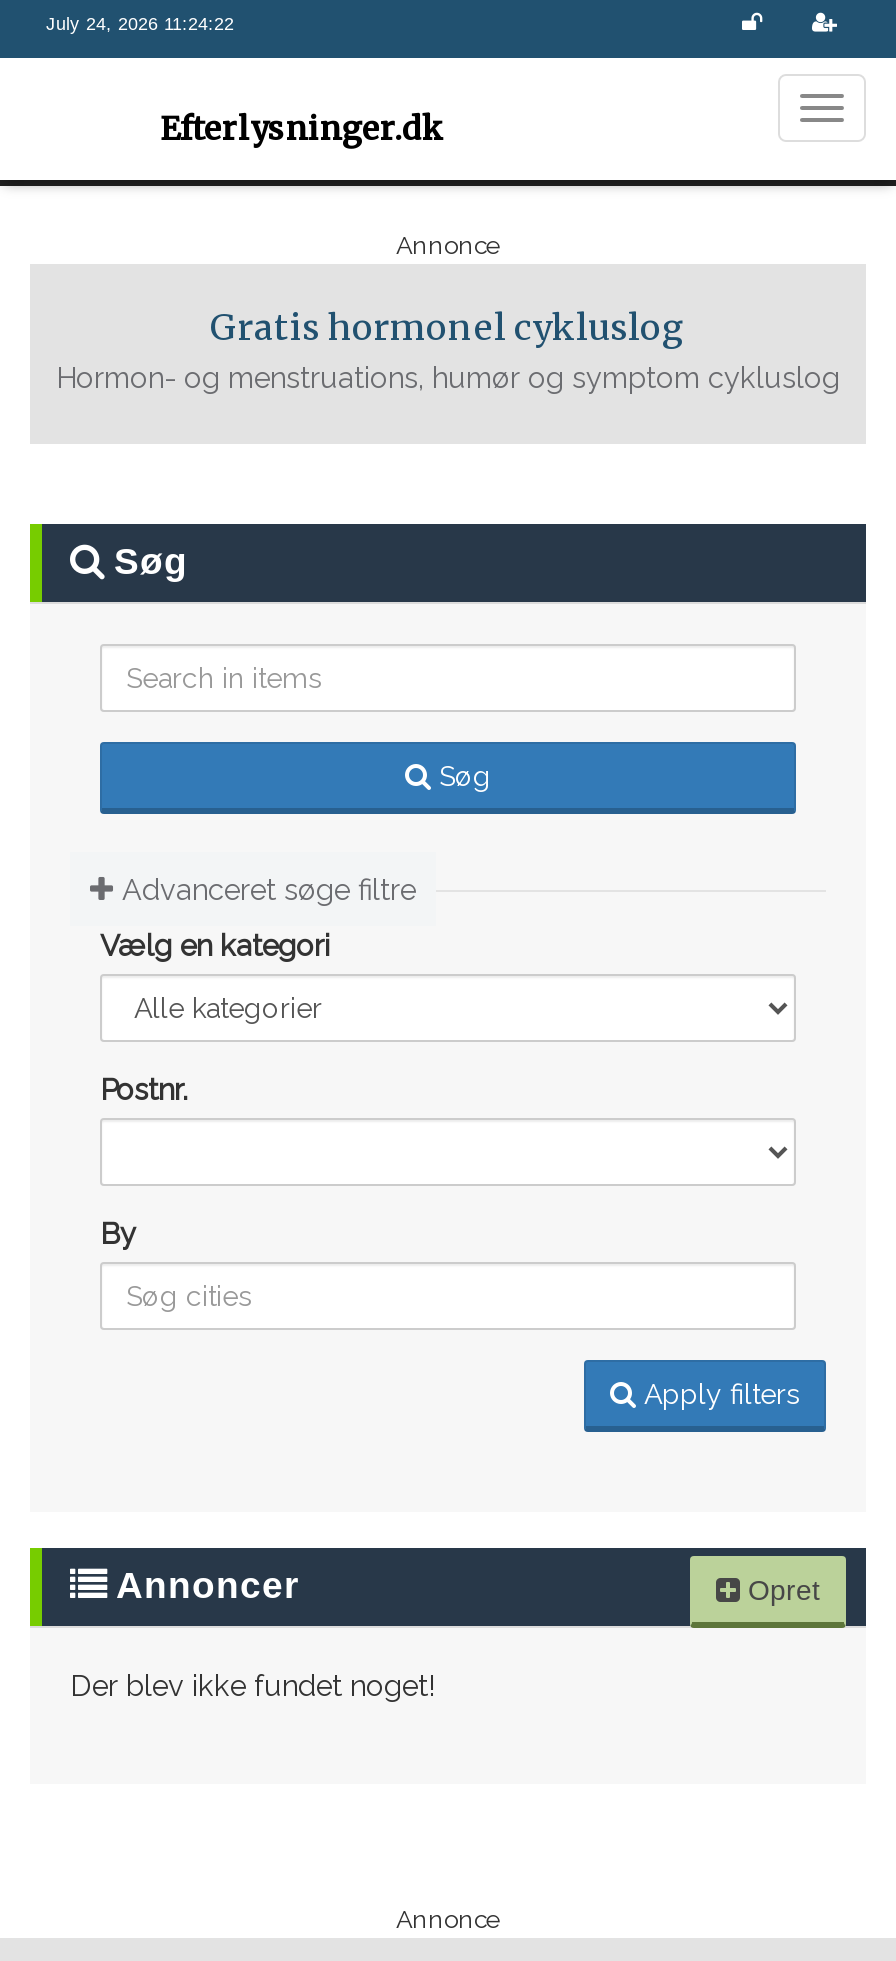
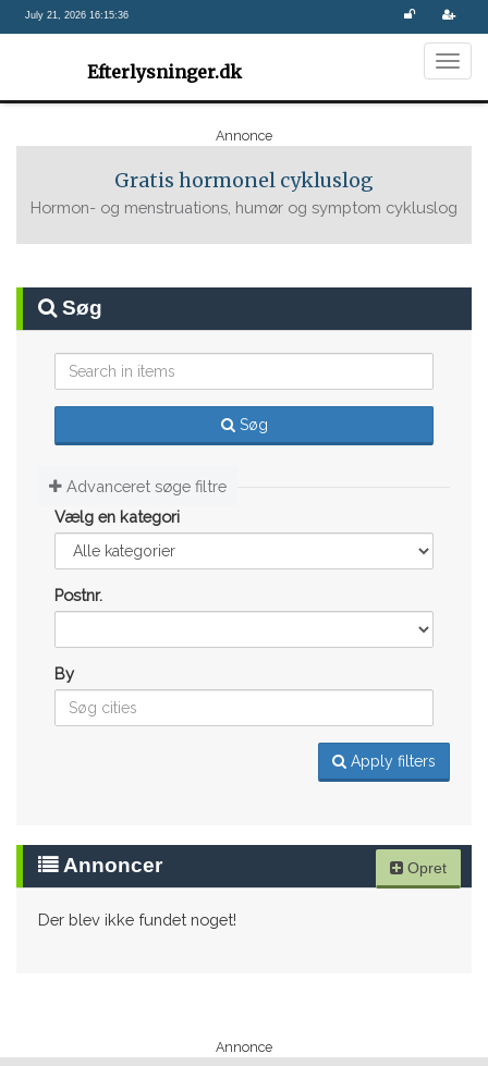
[46,14,234,34] July 24, 2026 11:24:22 -> [25,10,129,21] July 21, 2026 16:15:36

